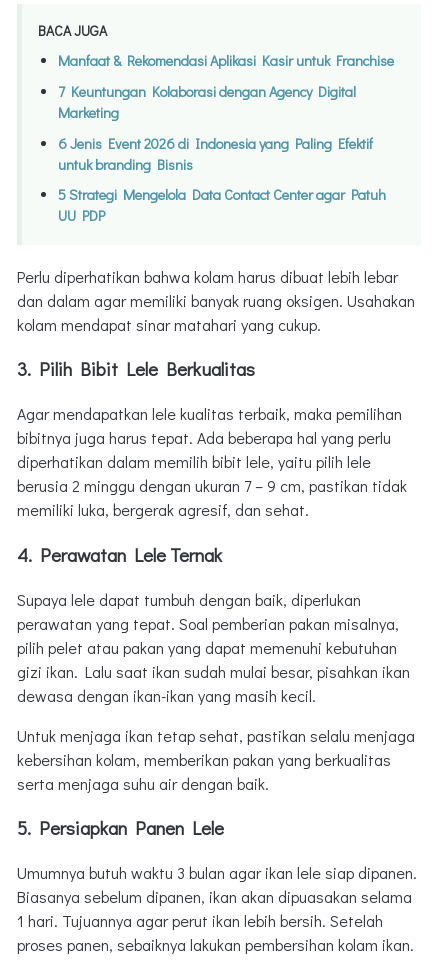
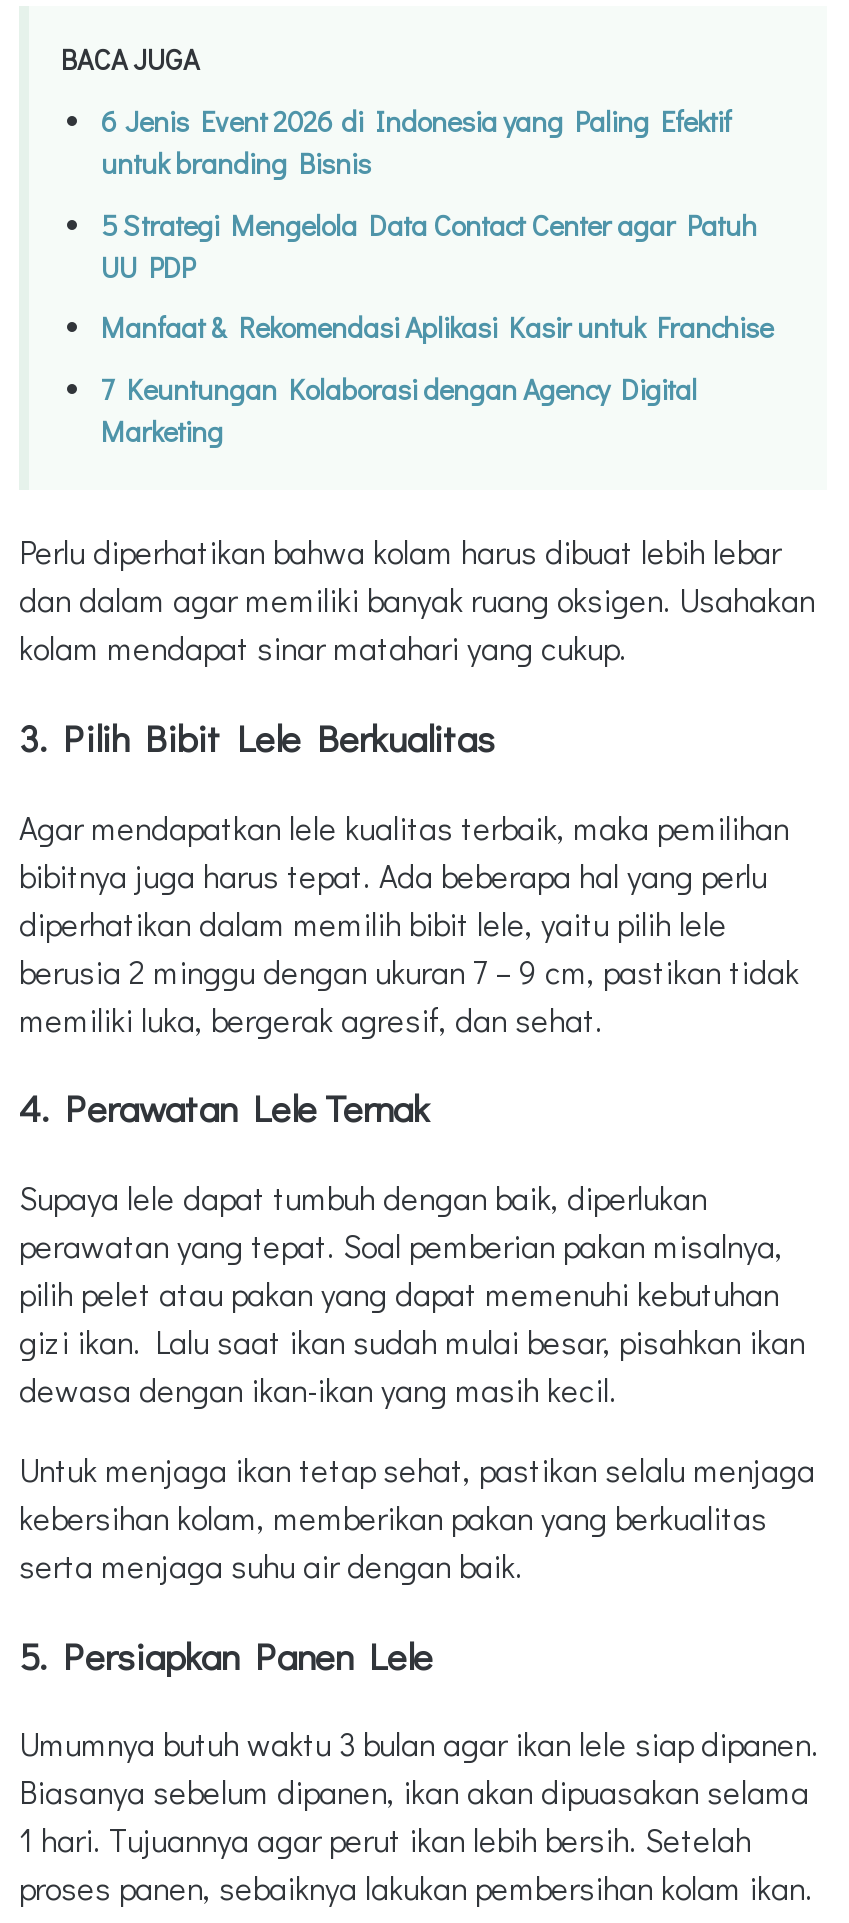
moved [58,51,394,122] -> [101,308,773,449]: Manfaat & Rekomendasi Aplikasi Kasir untuk Franchise | 7 Keuntungan Kolaborasi dengan Agency Digital | Marketing
moved [58,134,386,225] -> [101,102,757,285]: 6 Jenis Event 2026 di Indonesia yang Paling Efektif | untuk branding Bisnis | 5 Strategi Mengelola Data Contact Center agar Patuh | UU PDP

